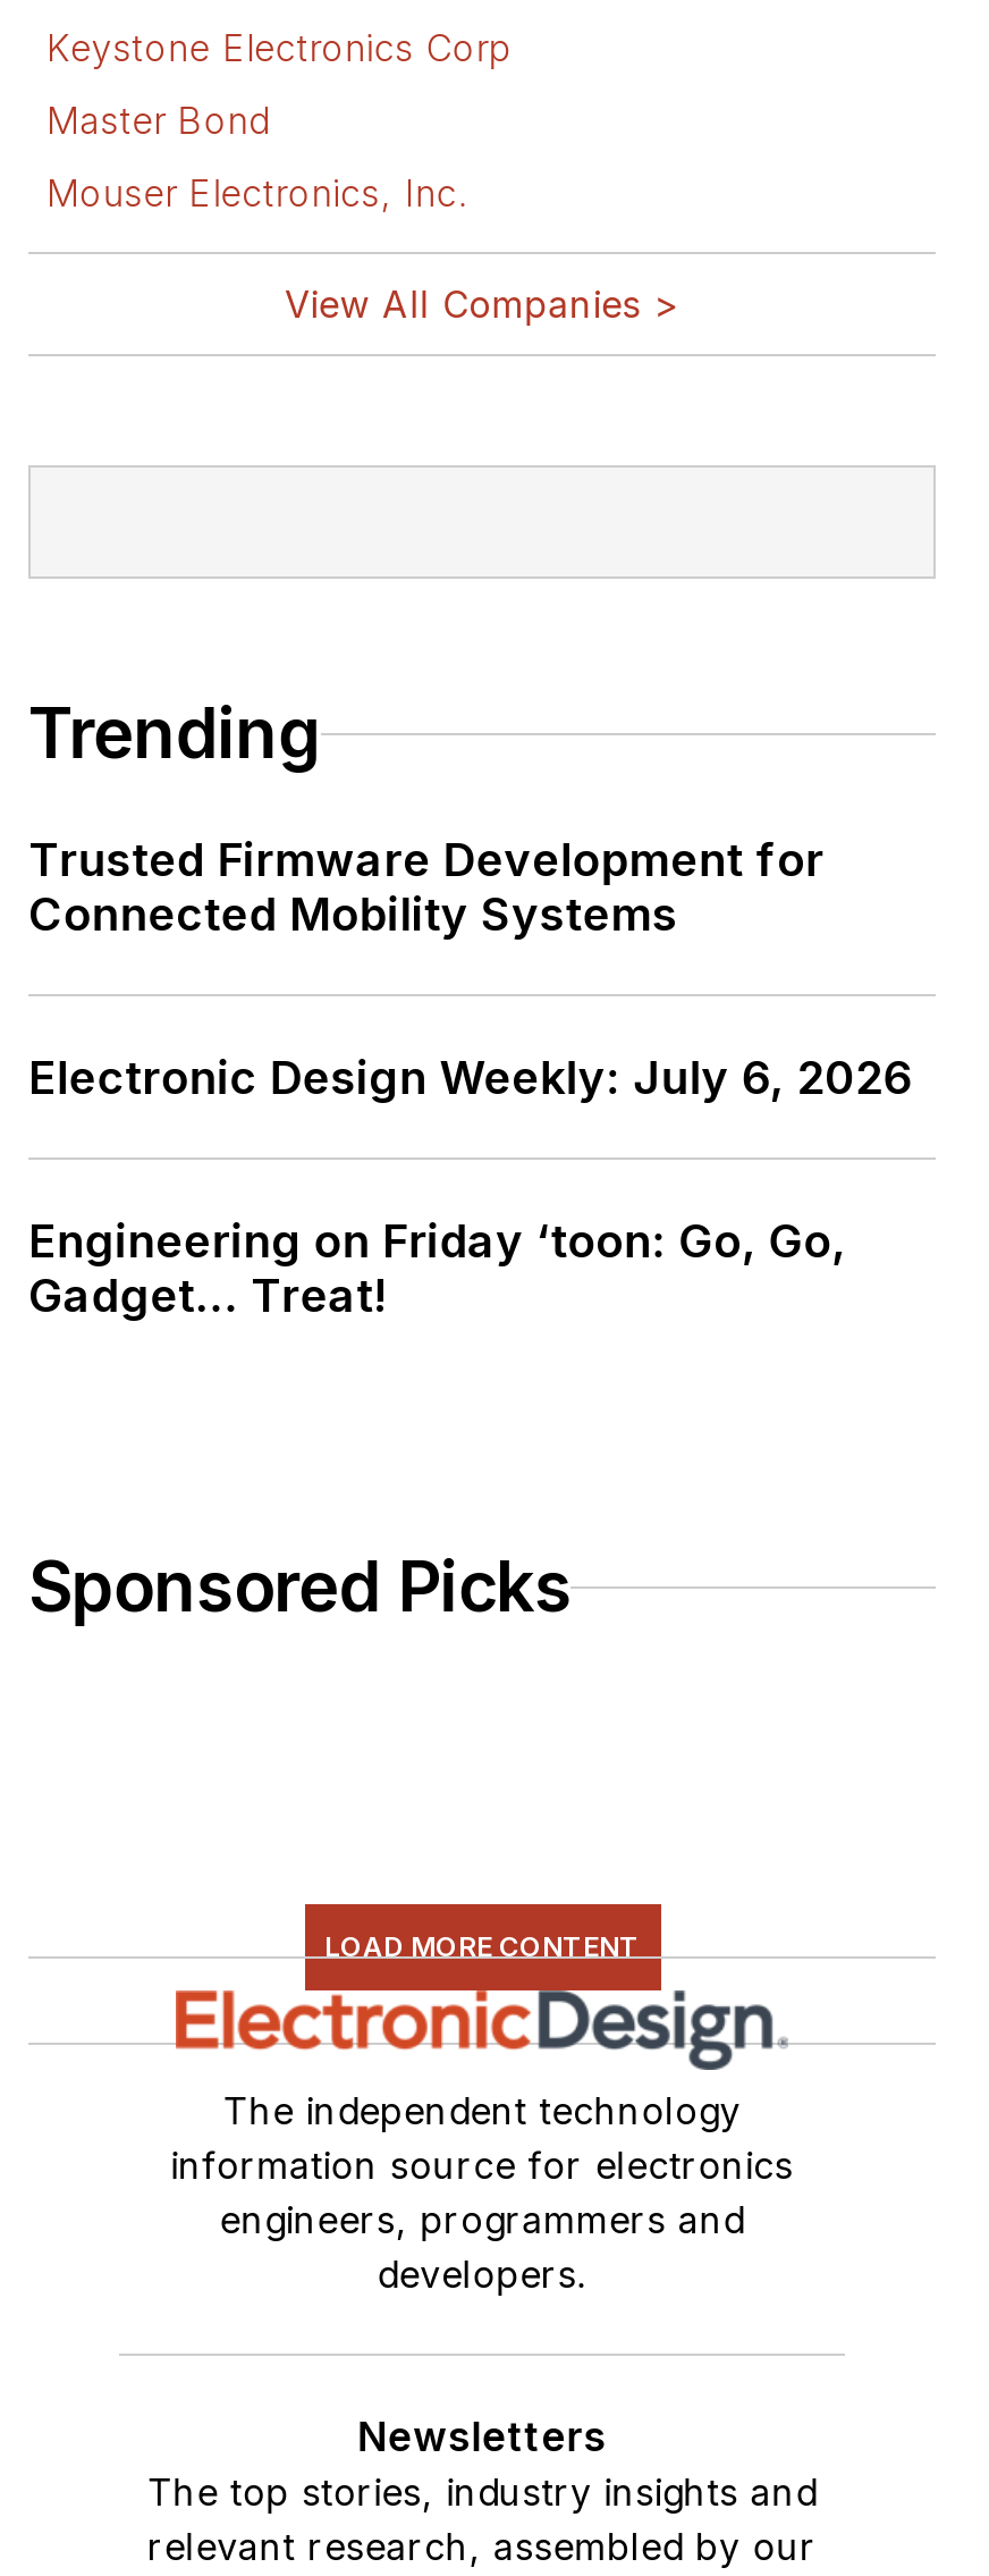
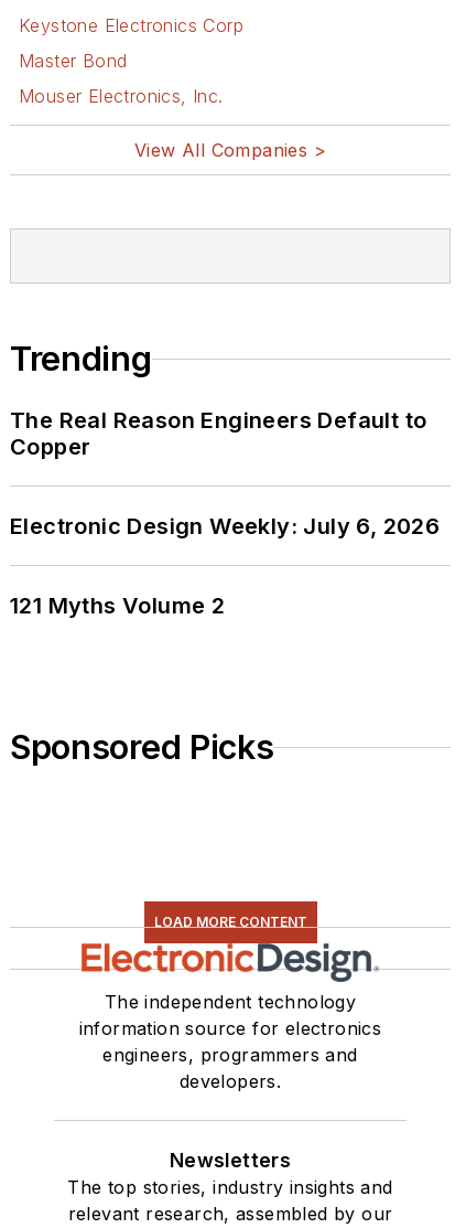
[28,833,824,942] Trusted Firmware Development for | Connected Mobility Systems -> [10,407,427,460] The Real Reason Engineers Default to | Copper
[28,1214,846,1323] Engineering on Friday ‘toon: Go, Go, | Gadget... Treat! -> [10,593,225,619] 121 Myths Volume 2

